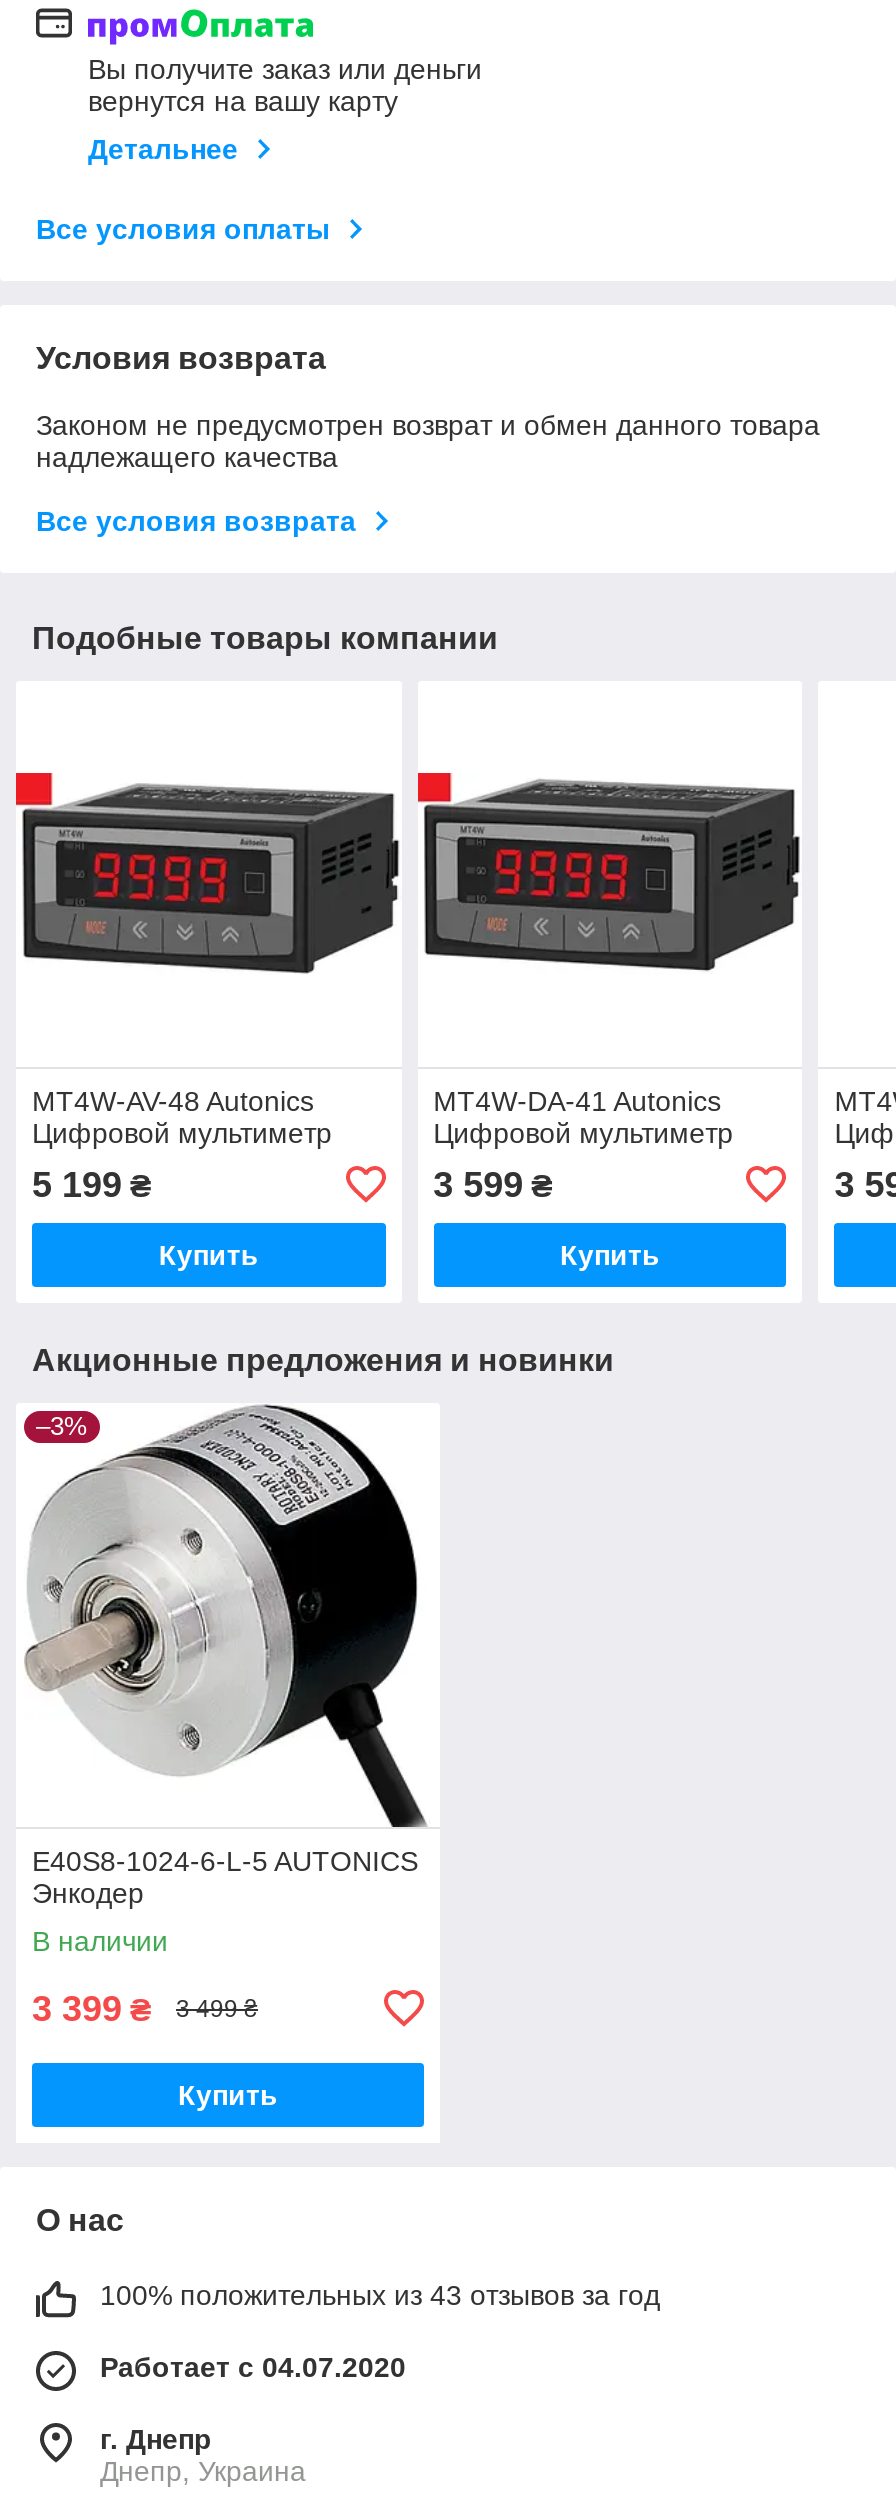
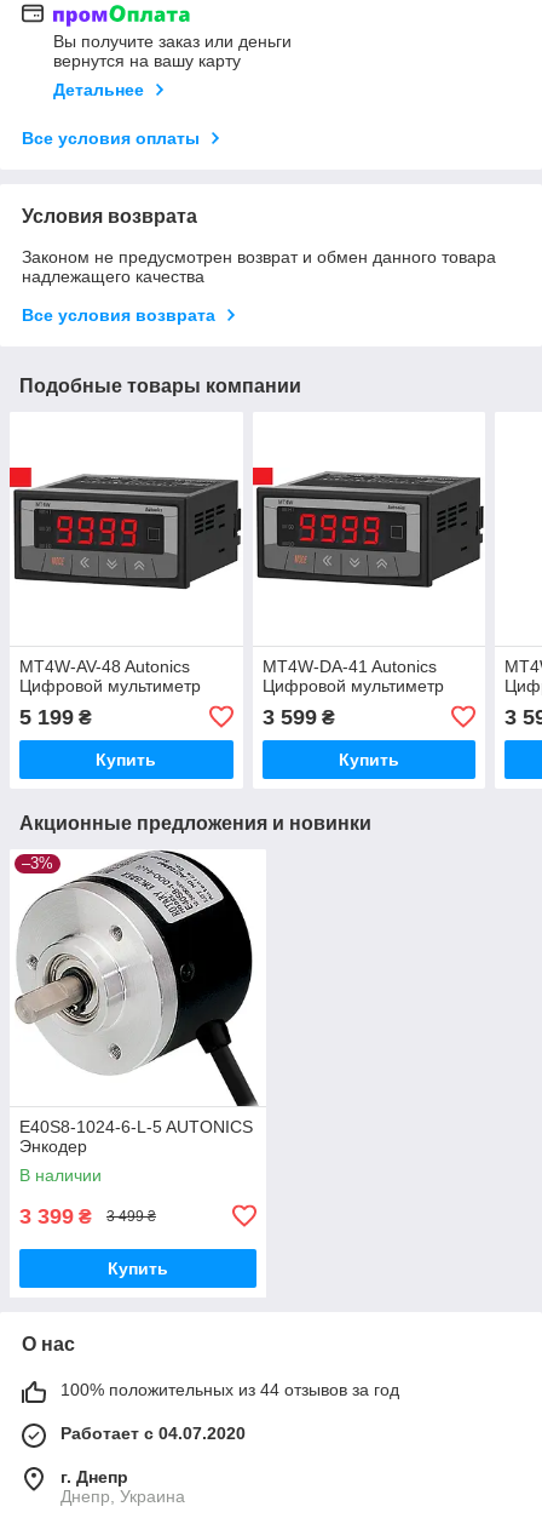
[100,2279,660,2311] 100% положительных из 43 отзывов за год -> [60,1380,399,1399] 100% положительных из 44 отзывов за год

